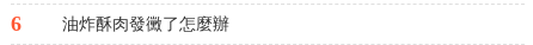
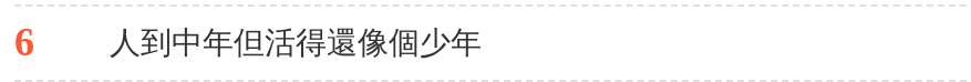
[62,15,229,33] 油炸酥肉發黴了怎麼辦 -> [110,26,482,59] 人到中年但活得還像個少年

